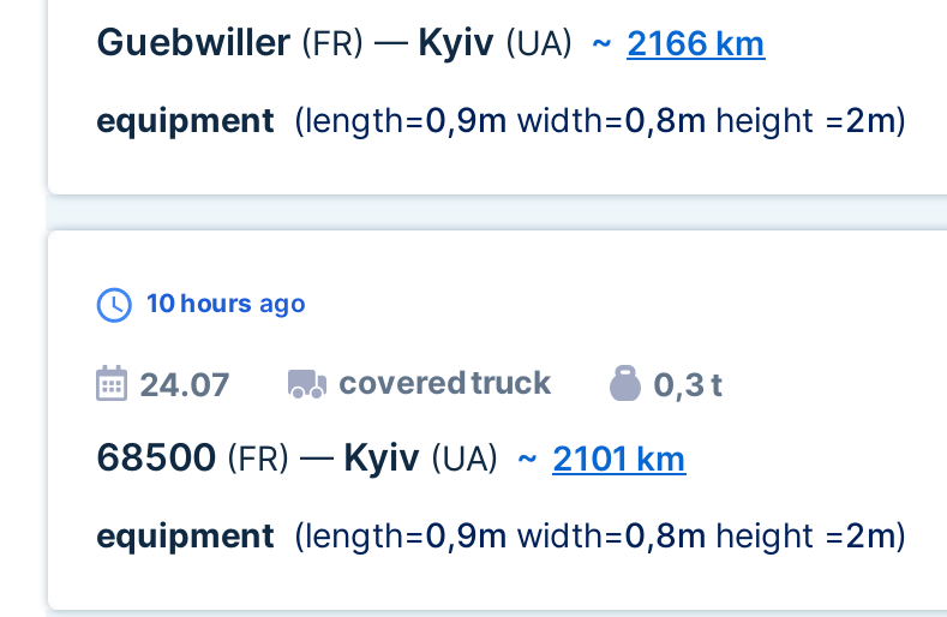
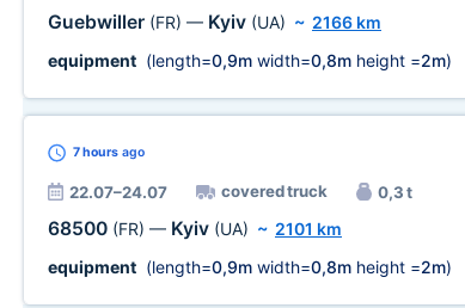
[146,288,305,319] 10 hours ago -> [73,144,145,160] 7 hours ago
[139,365,230,403] 24.07 -> [69,183,167,202] 22.07–24.07

